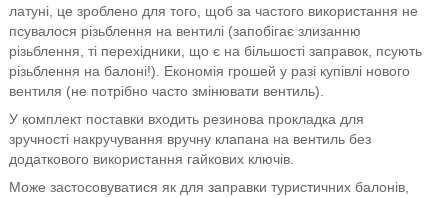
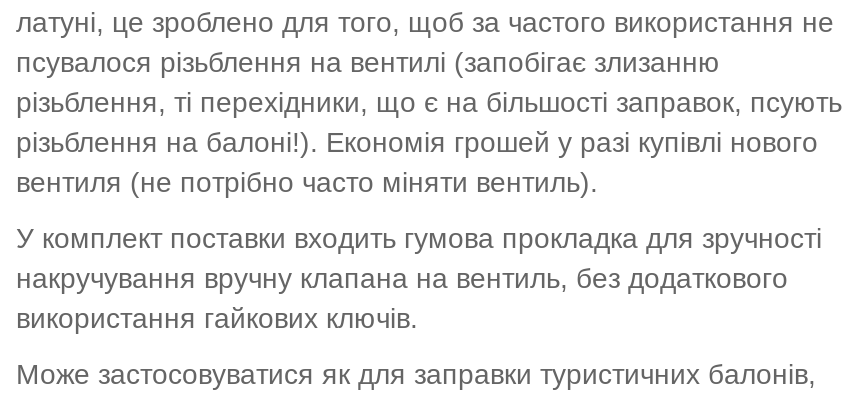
[9,83,324,99] вентиля (не потрібно часто змінювати вентиль). -> [16,166,598,198] вентиля (не потрібно часто міняти вентиль).
[9,111,371,167] У комплект поставки входить резинова прокладка для | зручності накручування вручну клапана на вентиль без | додаткового використання гайкових ключів. -> [16,222,822,334] У комплект поставки входить гумова прокладка для зручності | накручування вручну клапана на вентиль, без додаткового | використання гайкових ключів.

